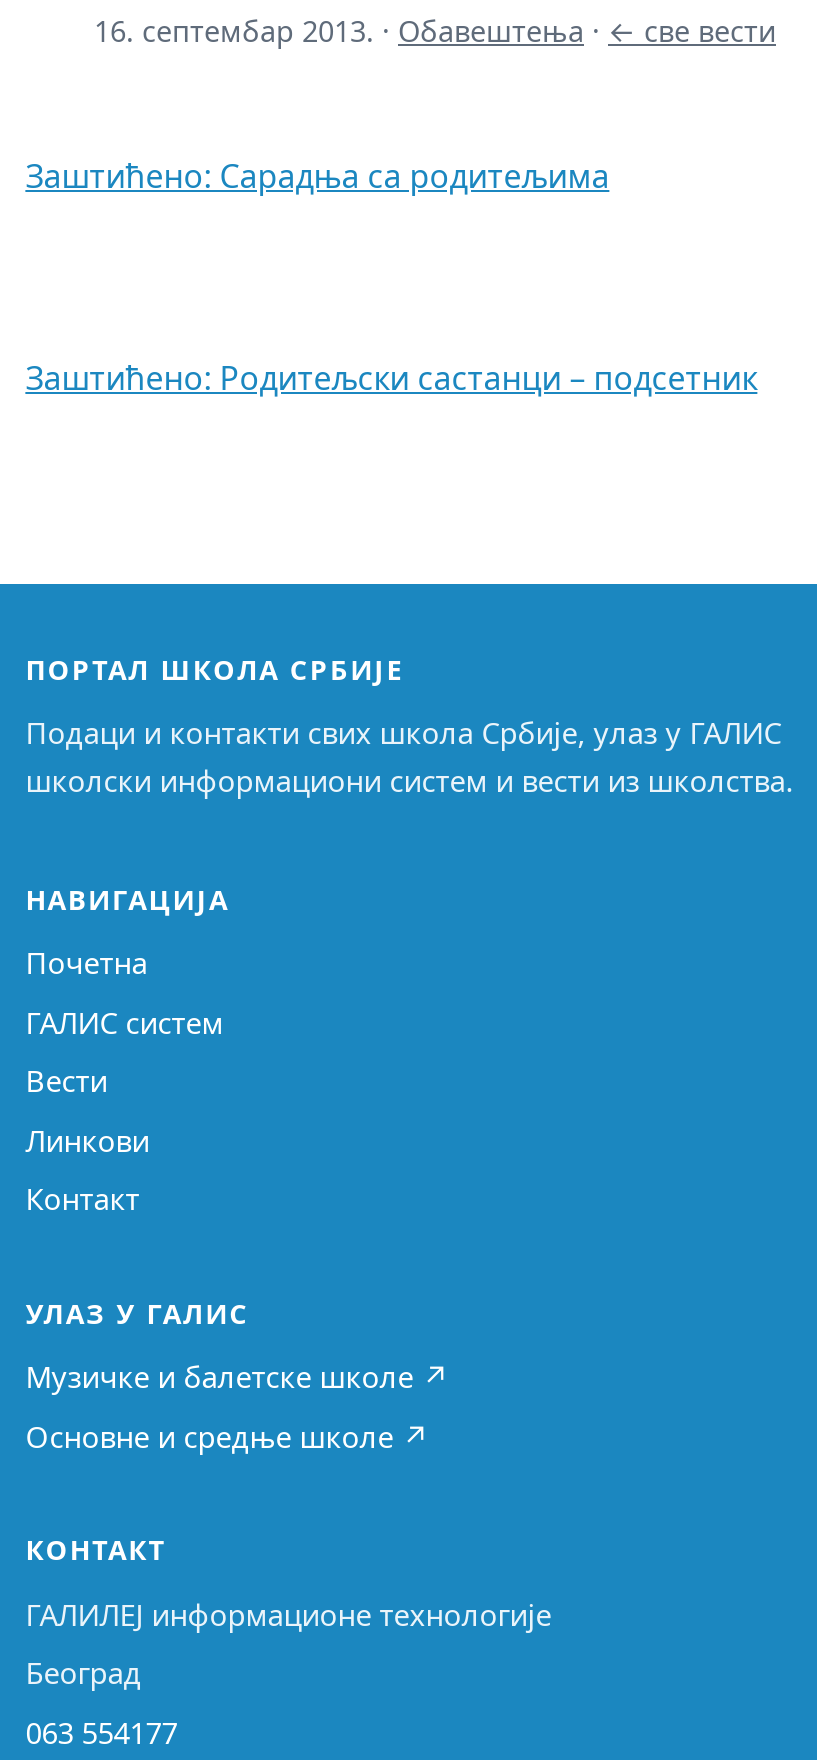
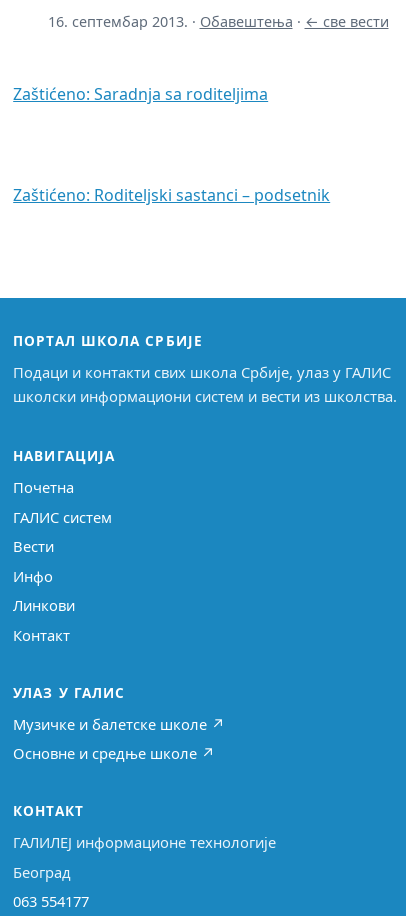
[25,155,609,199] Заштићено: Сарадња са родитељима -> [13,83,268,105] Zaštićeno: Saradnja sa roditeljima
[25,355,757,399] Заштићено: Родитељски састанци – подсетник -> [13,183,330,205] Zaštićeno: Roditeljski sastanci – podsetnik
none -> [13,566,53,586] Инфо

